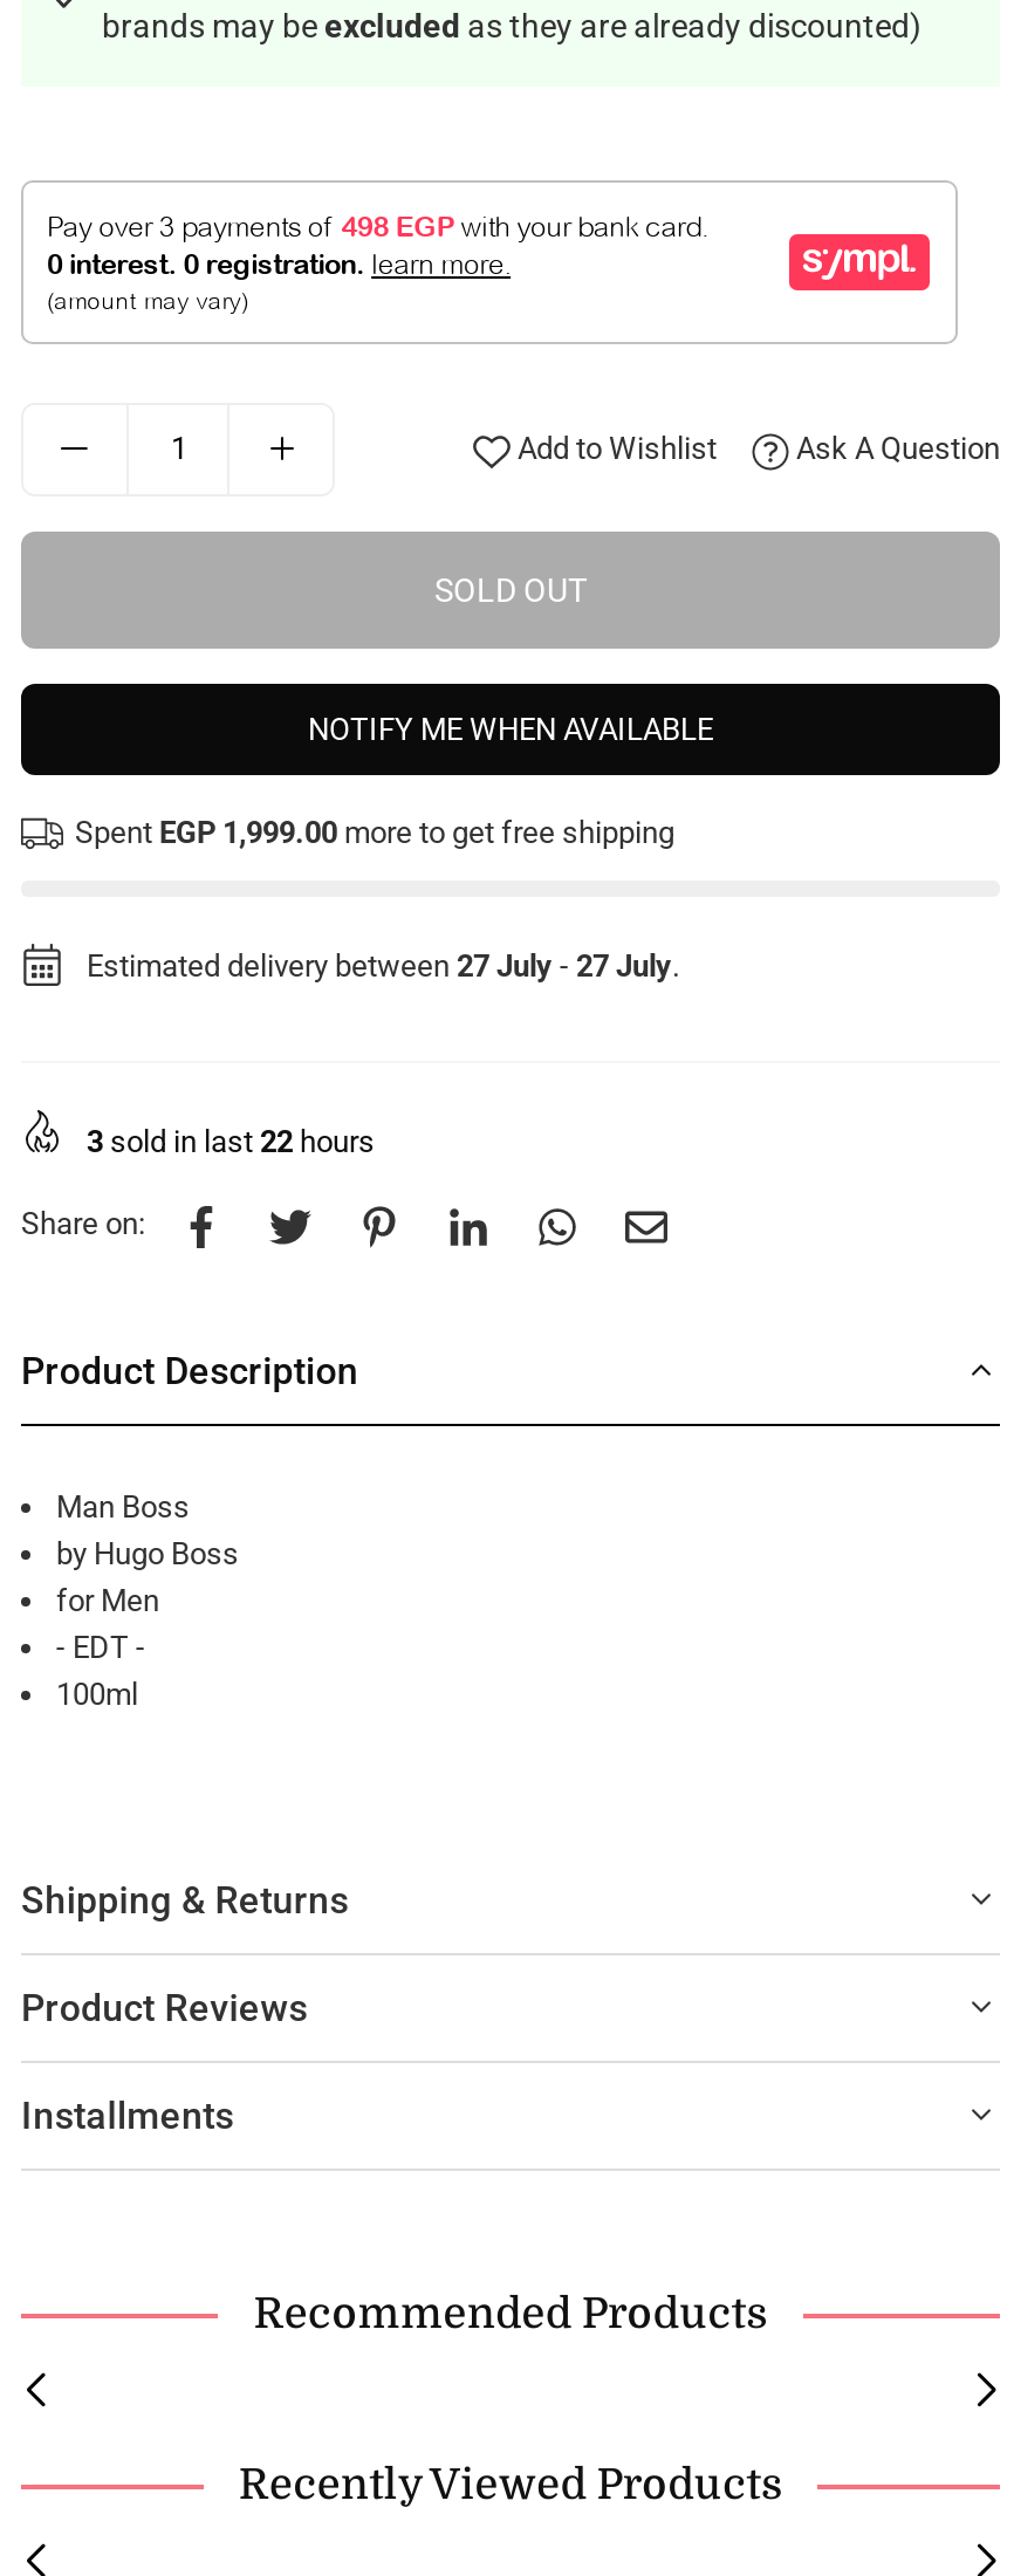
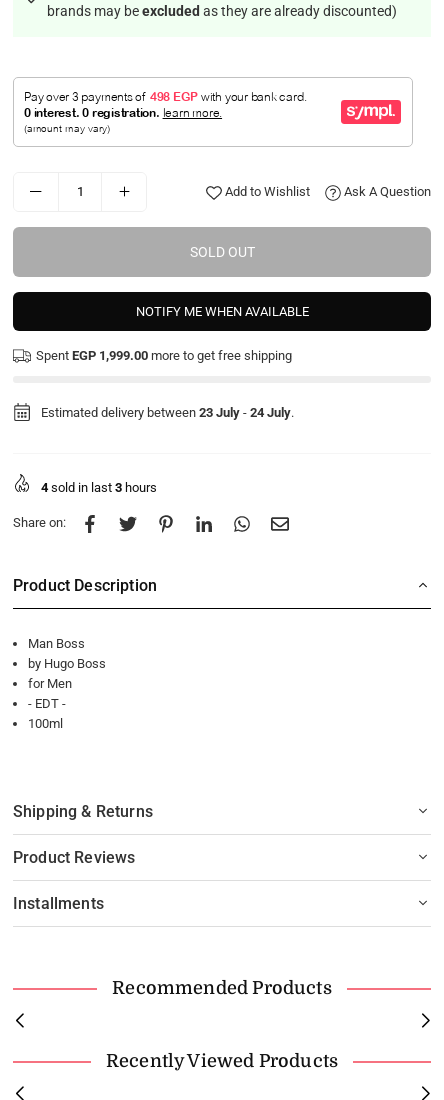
[87,948,679,984] Estimated delivery between 27 July - 27 July. -> [41,405,294,420] Estimated delivery between 23 July - 24 July.
[87,1124,375,1159] 3 sold in last 22 hours -> [41,480,157,495] 4 sold in last 3 hours

